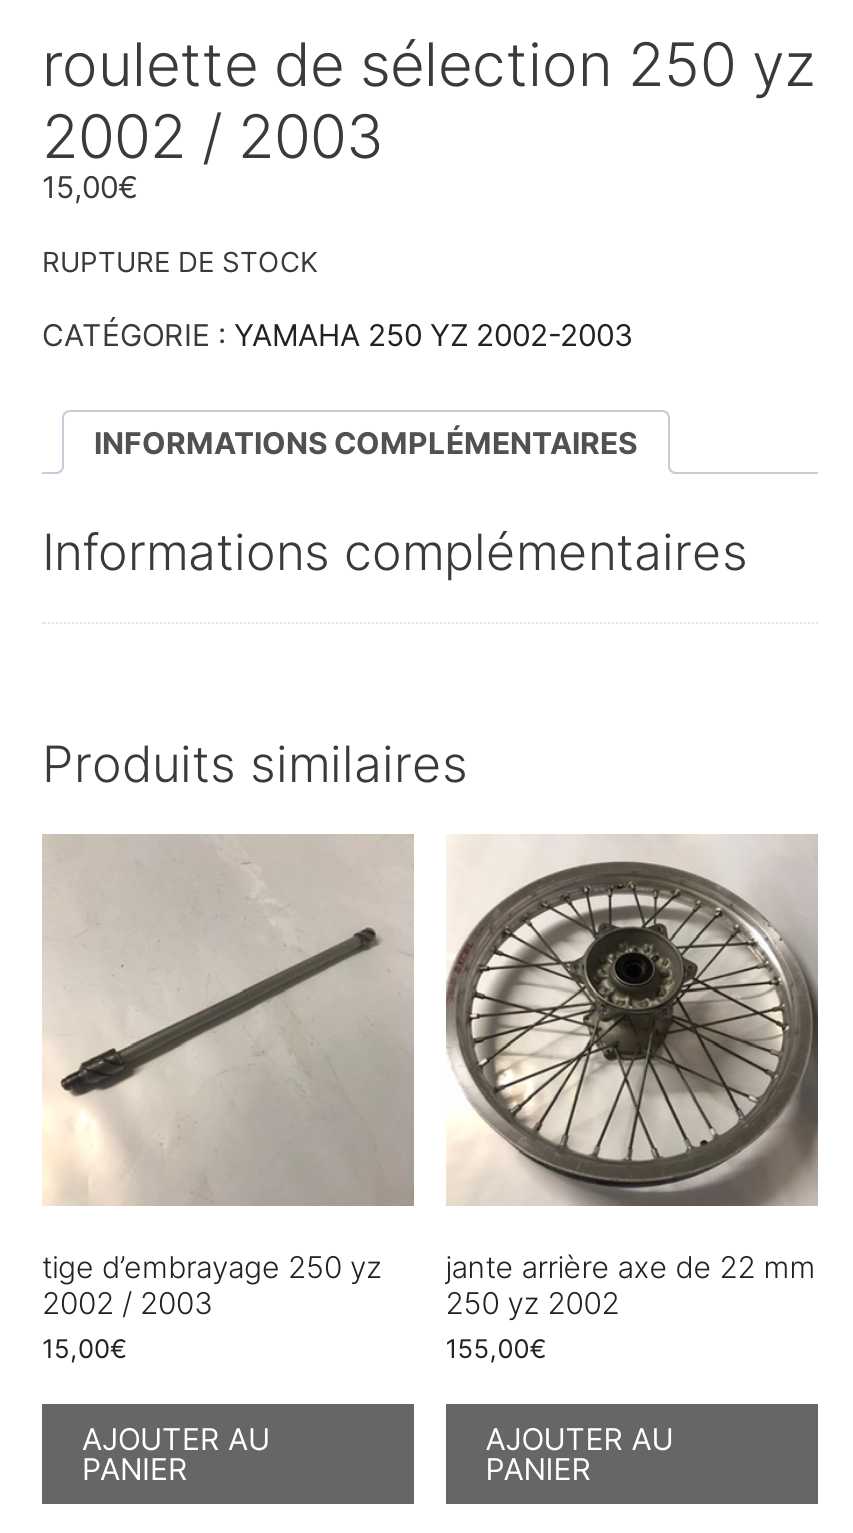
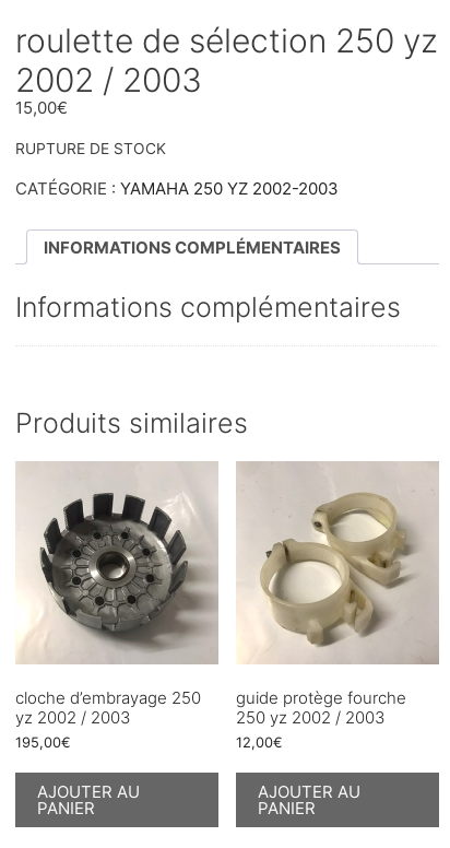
[42,838,412,1364] [image] | tige d’embrayage 250 yz | 2002 / 2003 | 15,00€ -> [15,464,216,751] [image] | cloche d’embrayage 250 | yz 2002 / 2003 | 195,00€
[444,836,820,1364] [image] | jante arrière axe de 22 mm | 250 yz 2002 | 155,00€ -> [236,462,438,751] [image] | guide protège fourche | 250 yz 2002 / 2003 | 12,00€

